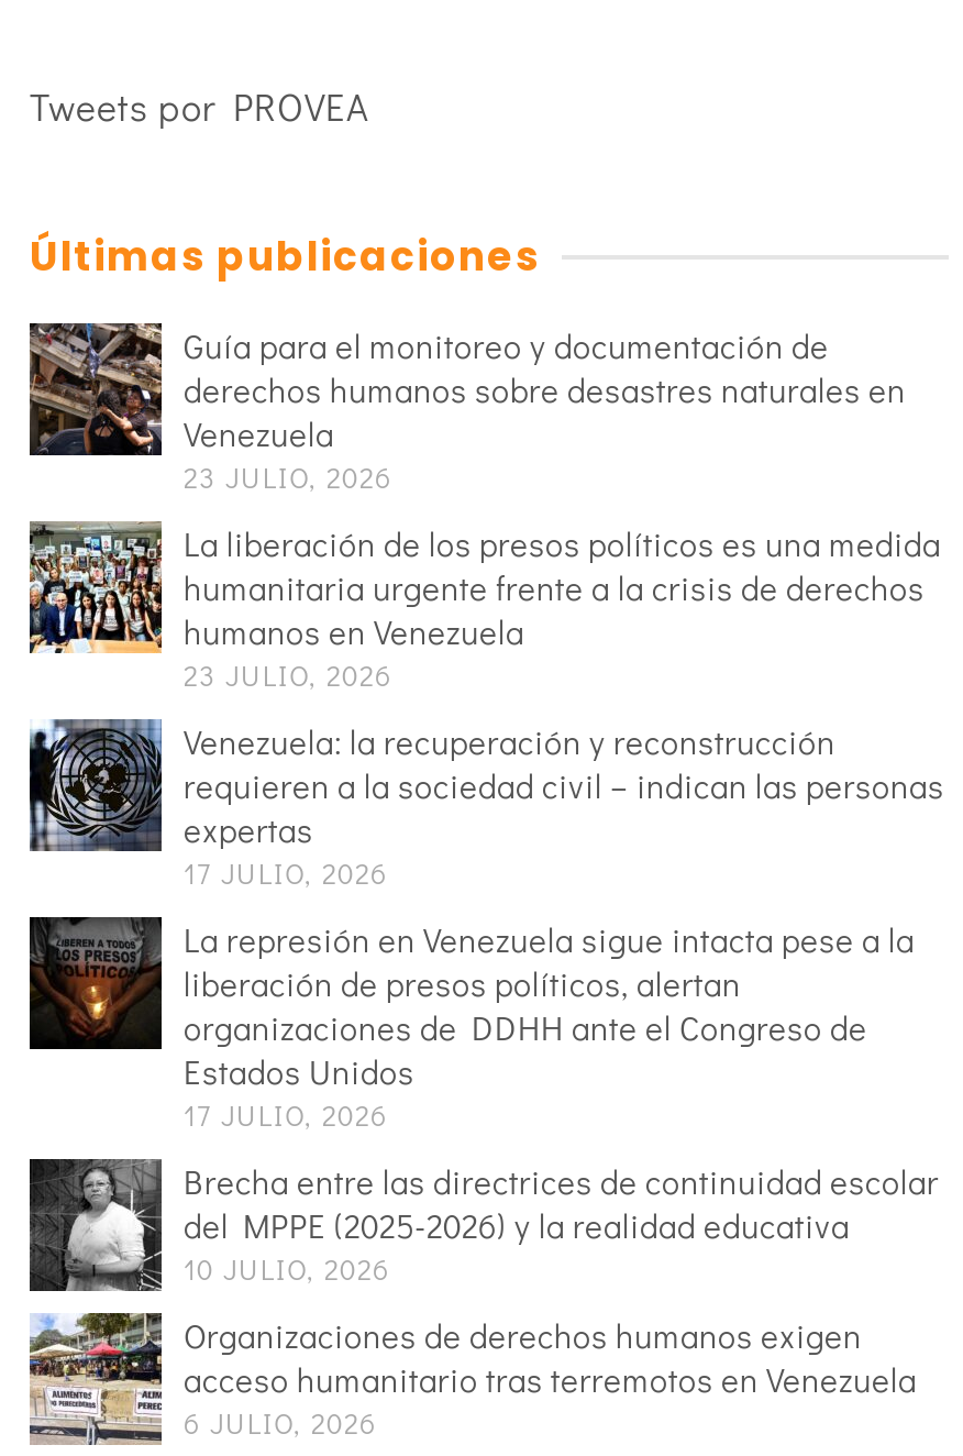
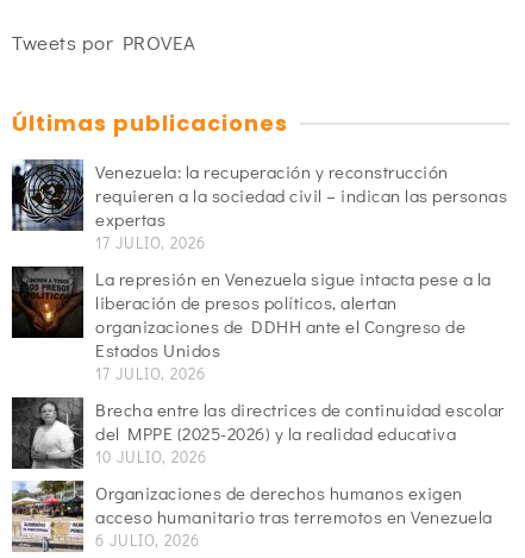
[27,321,941,693] [image] | Guía para el monitoreo y documentación de | derechos humanos sobre desastres naturales en | Venezuela | 23 JULIO, 2026 | La liberación de los presos políticos es una medida | humanitaria urgente frente a la crisis de derechos | humanos en Venezuela | 23 JULIO, 2026 -> none
[27,523,153,655] [image] -> none

